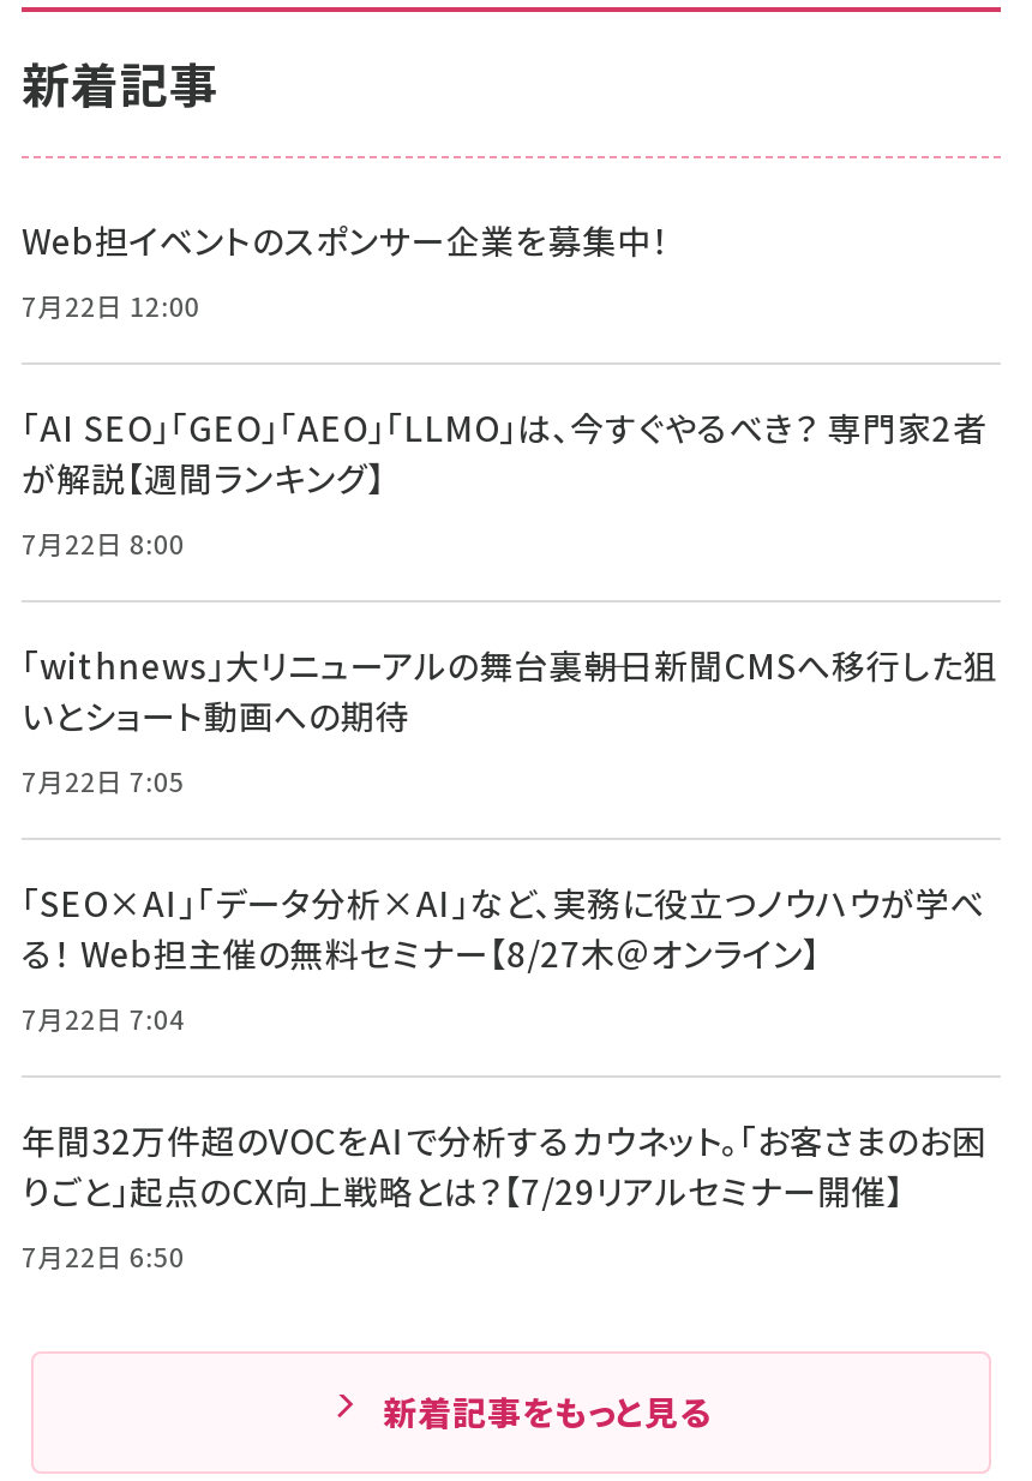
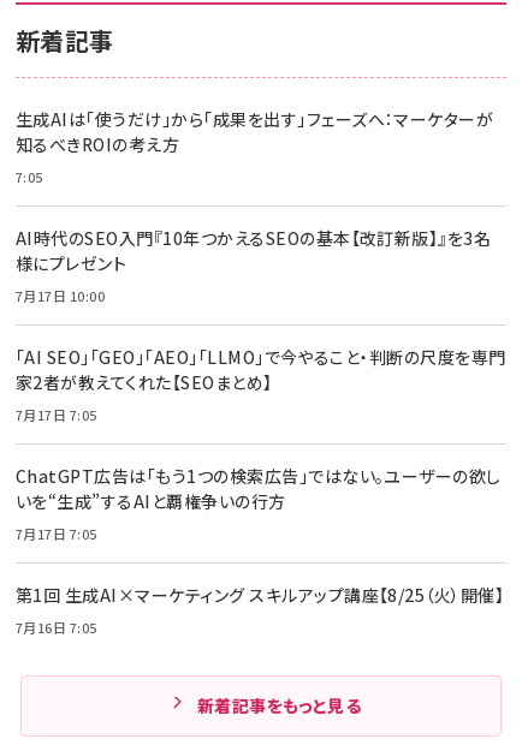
[22,215,670,323] Web担イベントのスポンサー企業を募集中！ | 7月22日 12:00 -> [16,107,494,186] 生成AIは「使うだけ」から「成果を出す」フェーズへ：マーケターが | 知るべきROIの考え方 | 7:05
[22,403,987,561] 「AI SEO」「GEO」「AEO」「LLMO」は、今すぐやるべき？ 専門家2者 | が解説【週間ランキング】 | 7月22日 8:00 -> [16,226,491,305] AI時代のSEO入門『10年つかえるSEOの基本【改訂新版】』を3名 | 様にプレゼント | 7月17日 10:00
[22,640,998,799] 「withnews」大リニューアルの舞台裏――朝日新聞CMSへ移行した狙 | いとショート動画への期待 | 7月22日 7:05 -> [16,345,506,424] 「AI SEO」「GEO」「AEO」「LLMO」で今やること・判断の尺度を専門 | 家2者が教えてくれた【SEOまとめ】 | 7月17日 7:05
[22,878,985,1036] 「SEO×AI」「データ分析×AI」など、実務に役立つノウハウが学べ | る！ Web担主催の無料セミナー【8/27木＠オンライン】 | 7月22日 7:04 -> [16,463,501,543] ChatGPT広告は「もう1つの検索広告」ではない。ユーザーの欲し | いを“生成”するAIと覇権争いの行方 | 7月17日 7:05
[22,1115,986,1274] 年間32万件超のVOCをAIで分析するカウネット。「お客さまのお困 | りごと」起点のCX向上戦略とは？【7/29リアルセミナー開催】 | 7月22日 6:50 -> [16,582,504,636] 第1回 生成AI×マーケティング スキルアップ講座【8/25（火）開催】 | 7月16日 7:05

